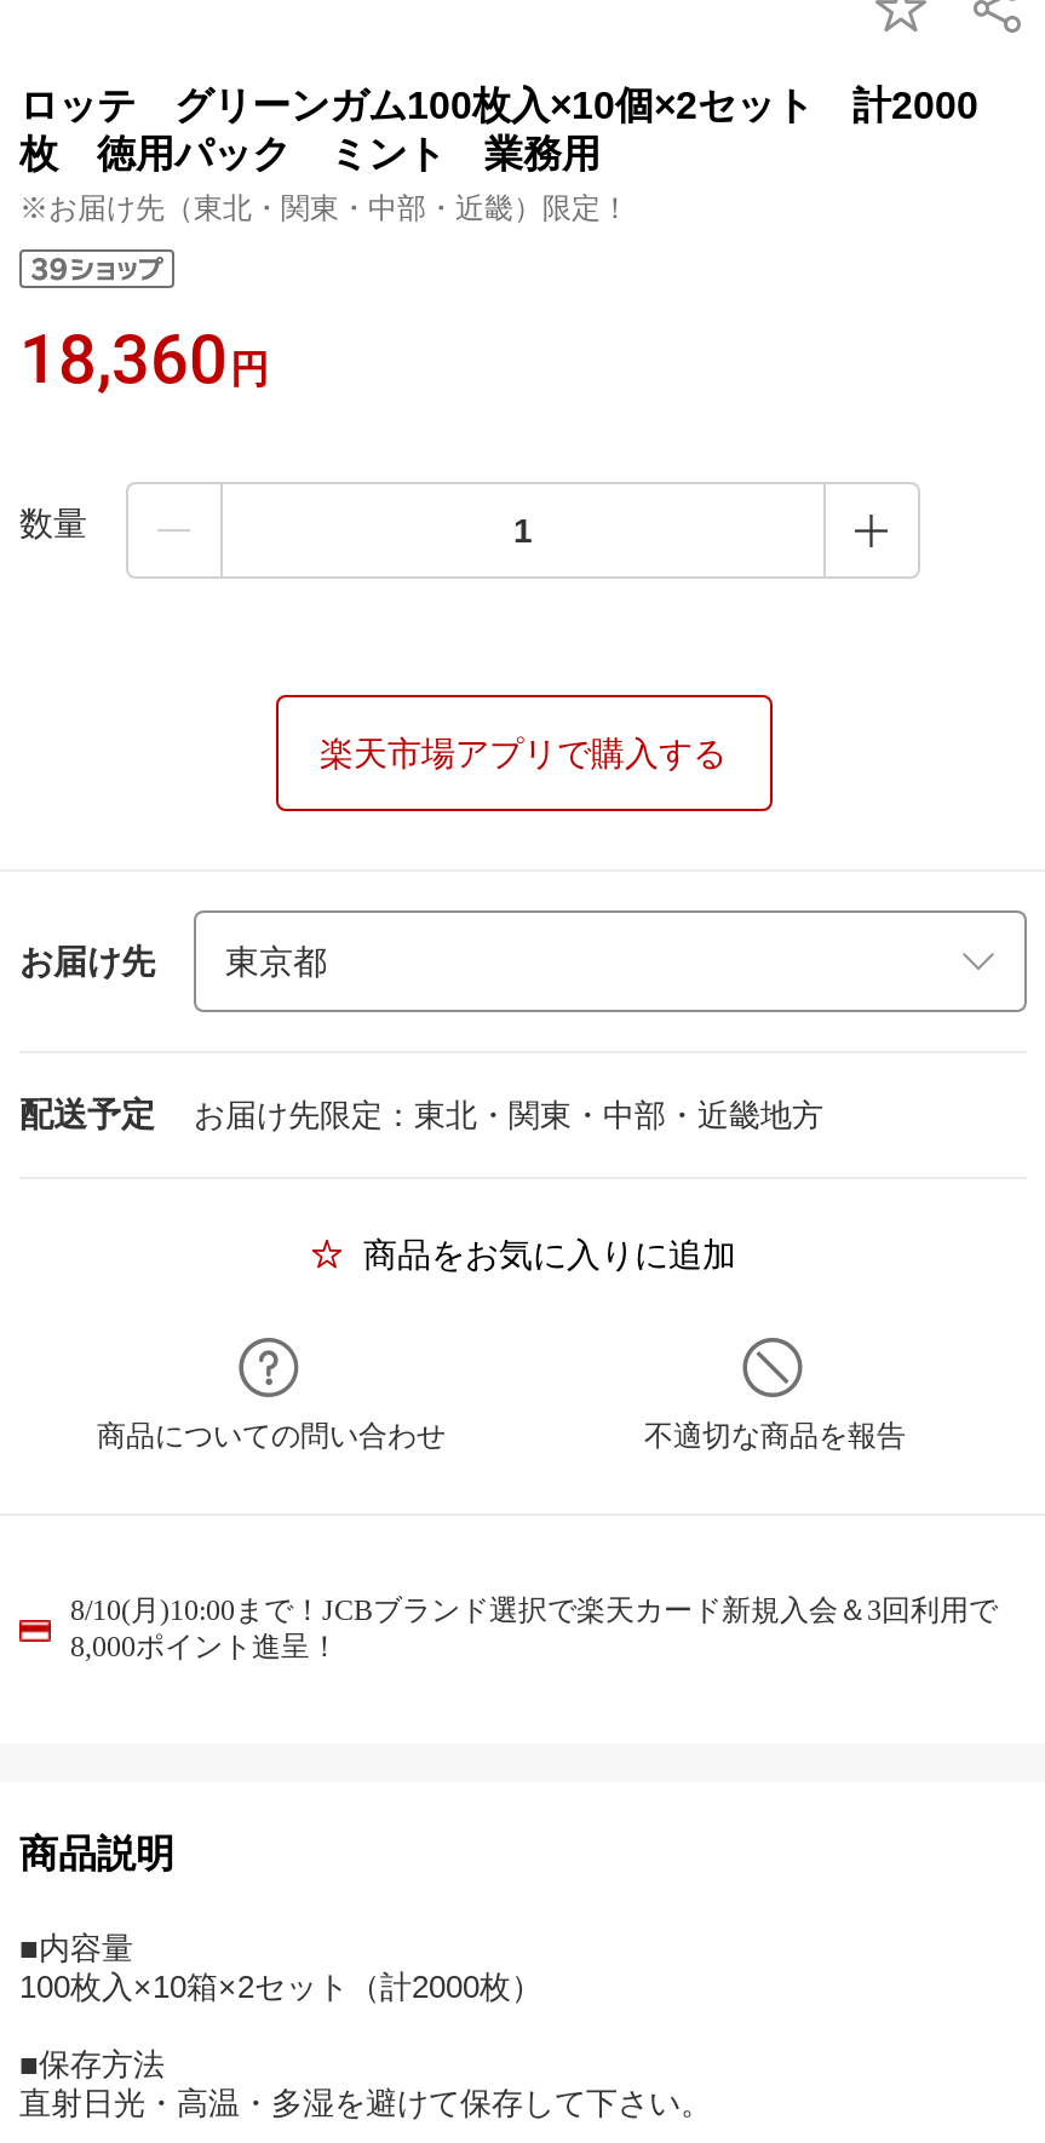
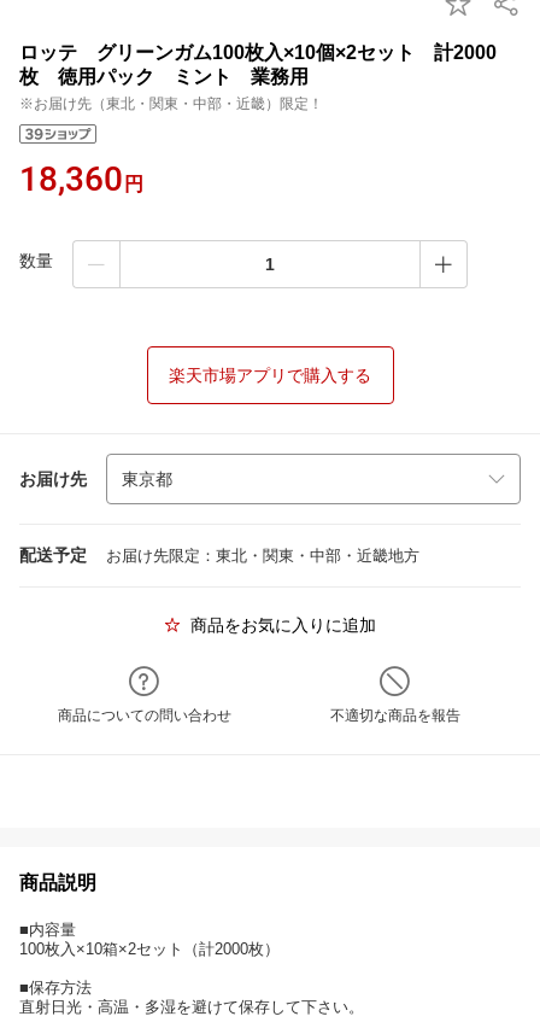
[70,1593,998,1664] 8/10(月)10:00まで！JCBブランド選択で楽天カード新規入会＆3回利用で | 8,000ポイント進呈！ -> none

